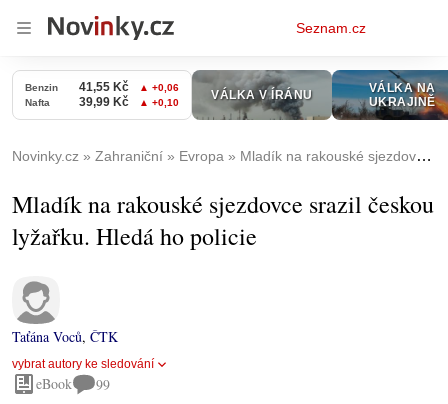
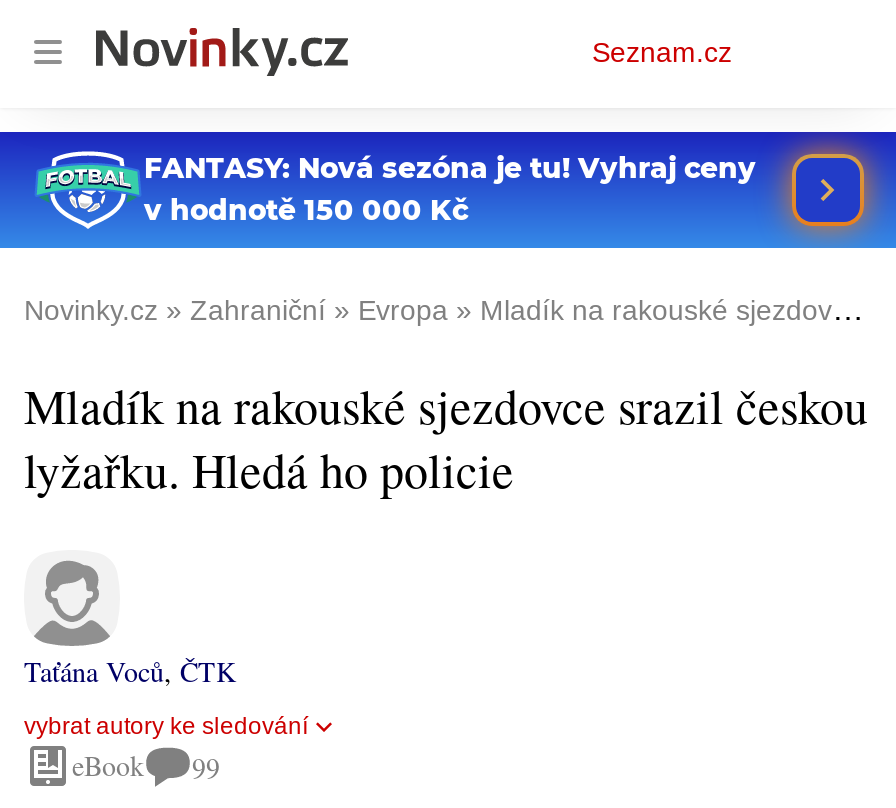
[3,68,445,125] [image] -> [6,130,890,250] [image]

